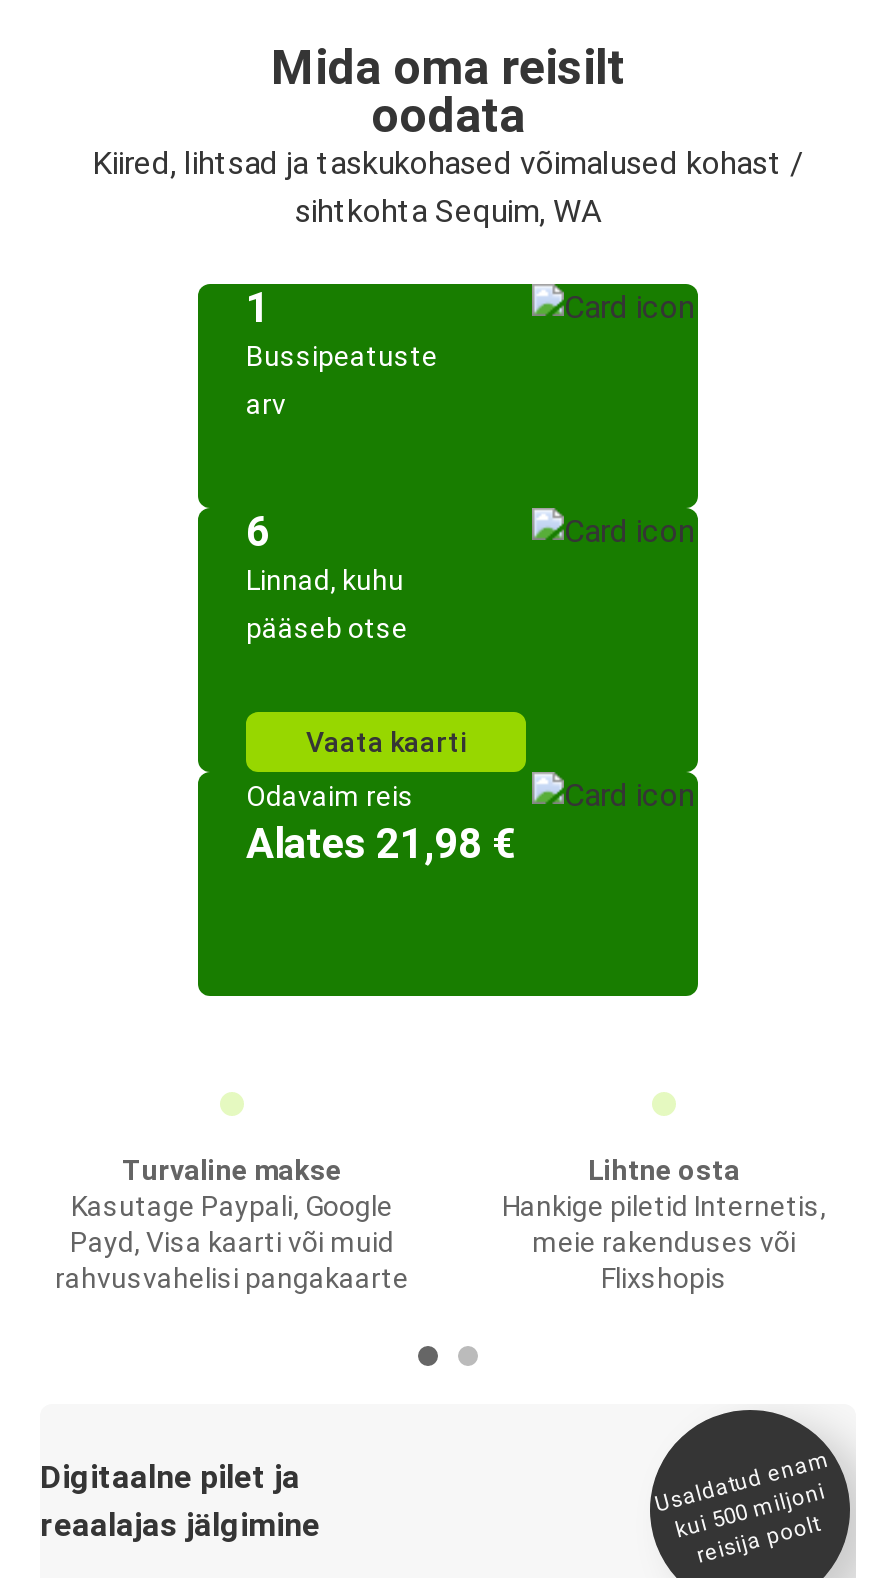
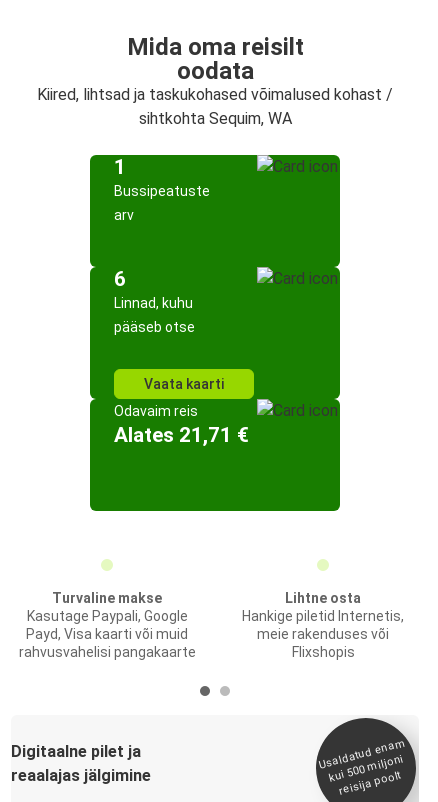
[246,820,516,868] Alates 21,98 € -> [114,423,249,447] Alates 21,71 €

